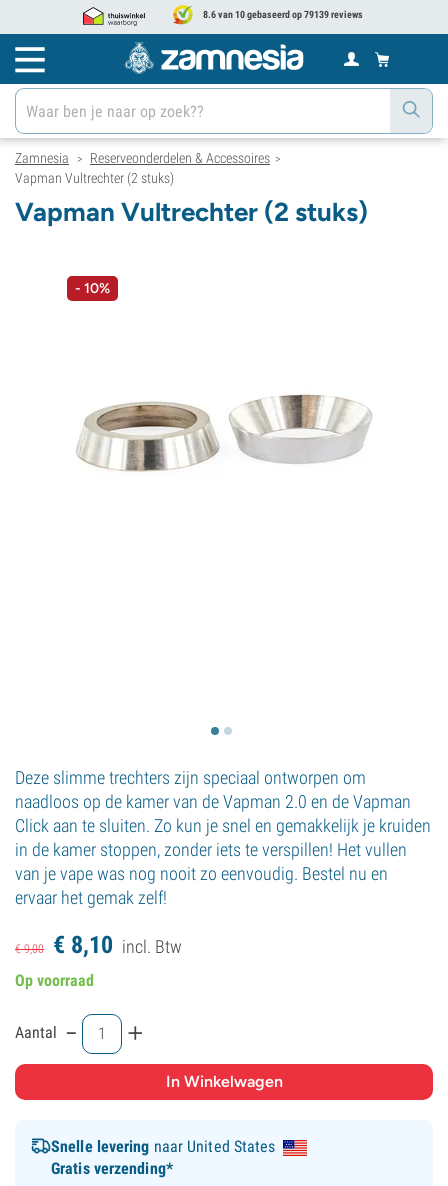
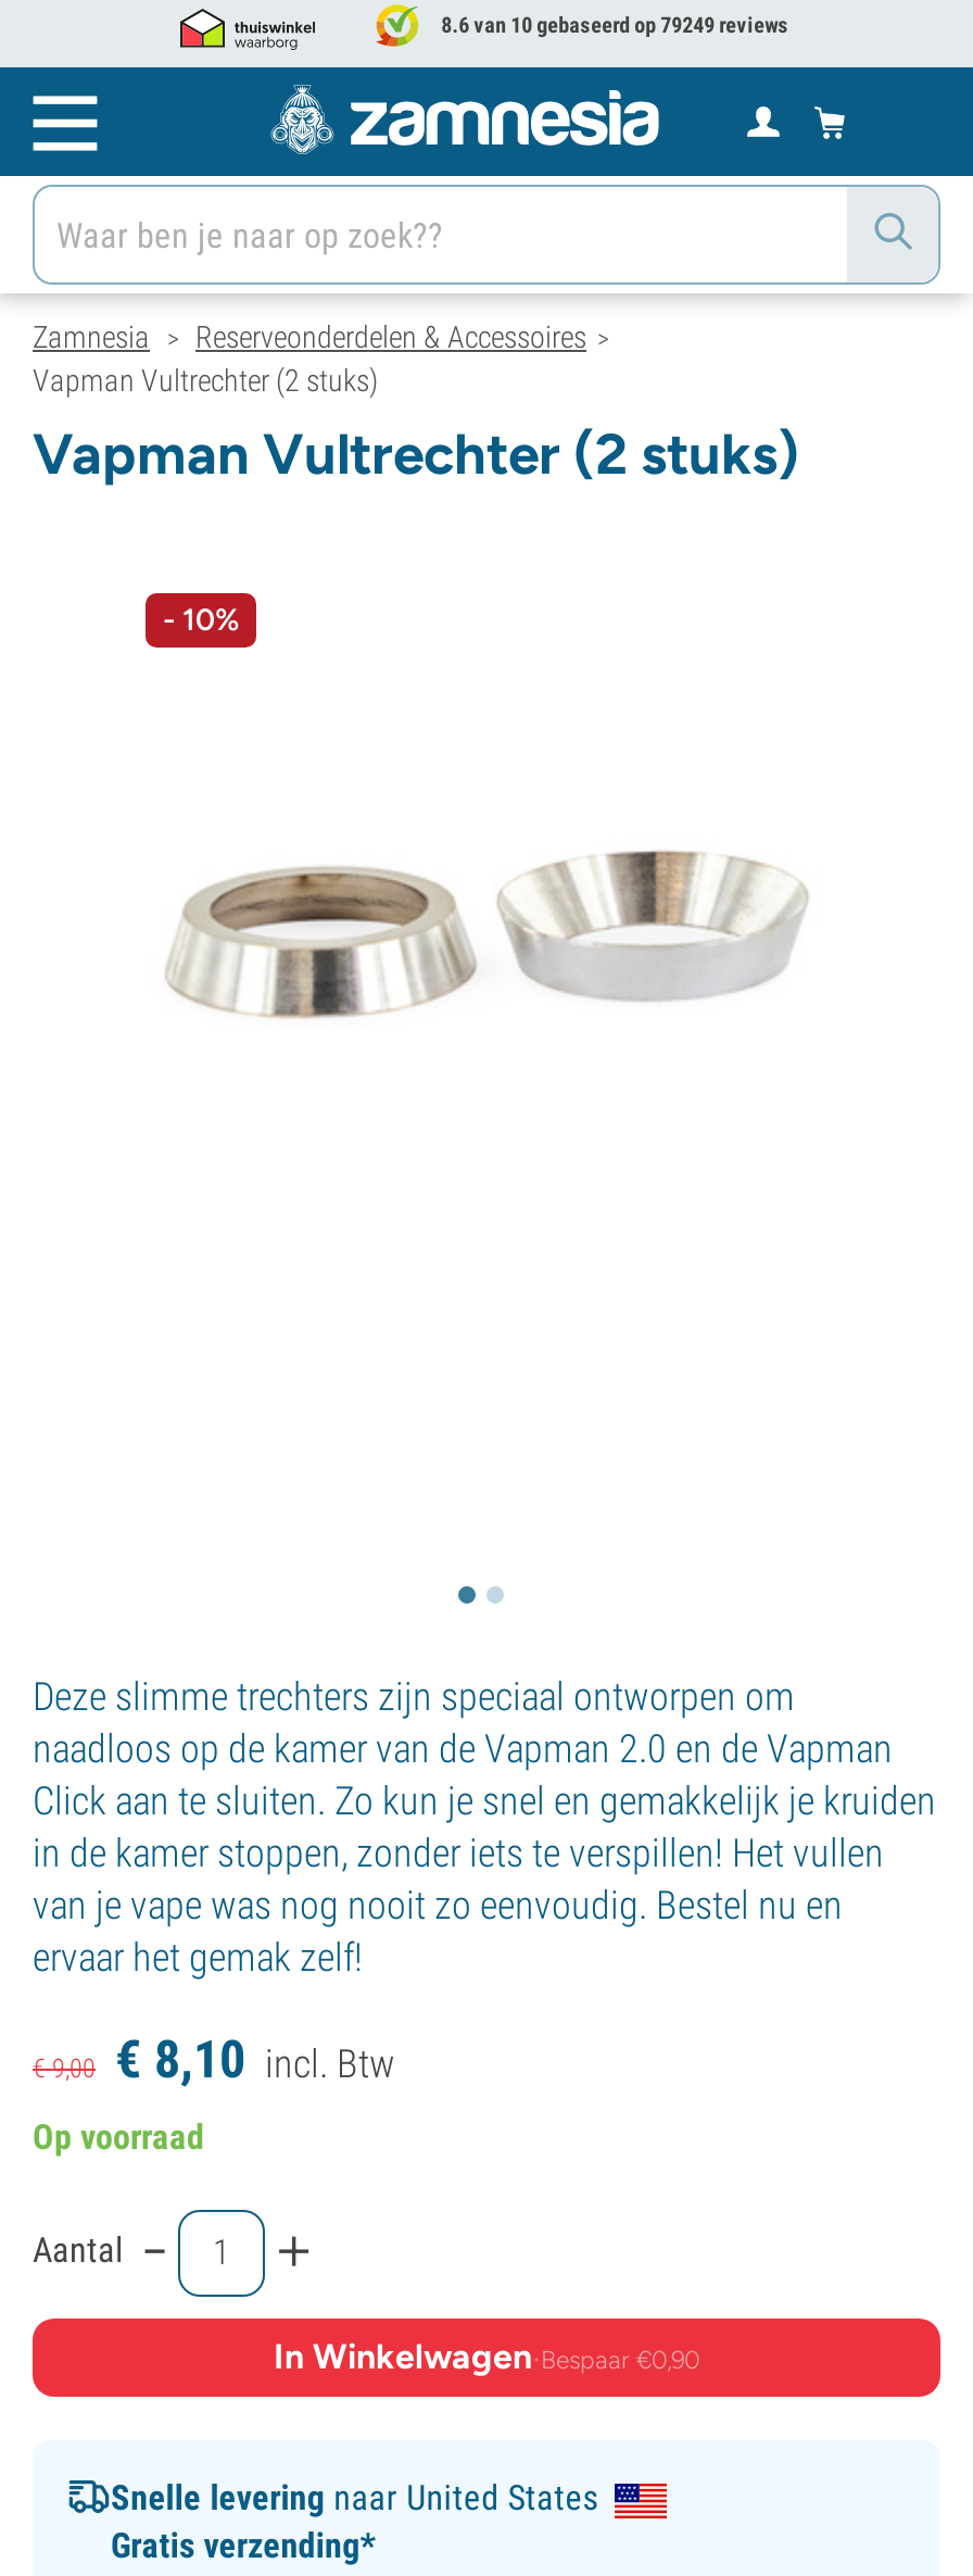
[201,9,363,20] 8.6 van 10 gebaseerd op 79139 reviews -> [437,13,789,37] 8.6 van 10 gebaseerd op 79249 reviews
none -> [274,2336,699,2379] In Winkelwagen·Bespaar €0,90

